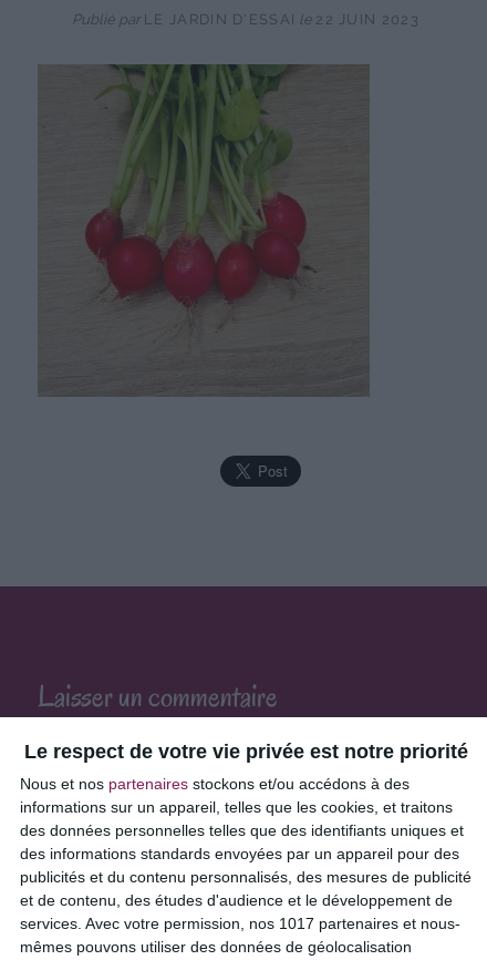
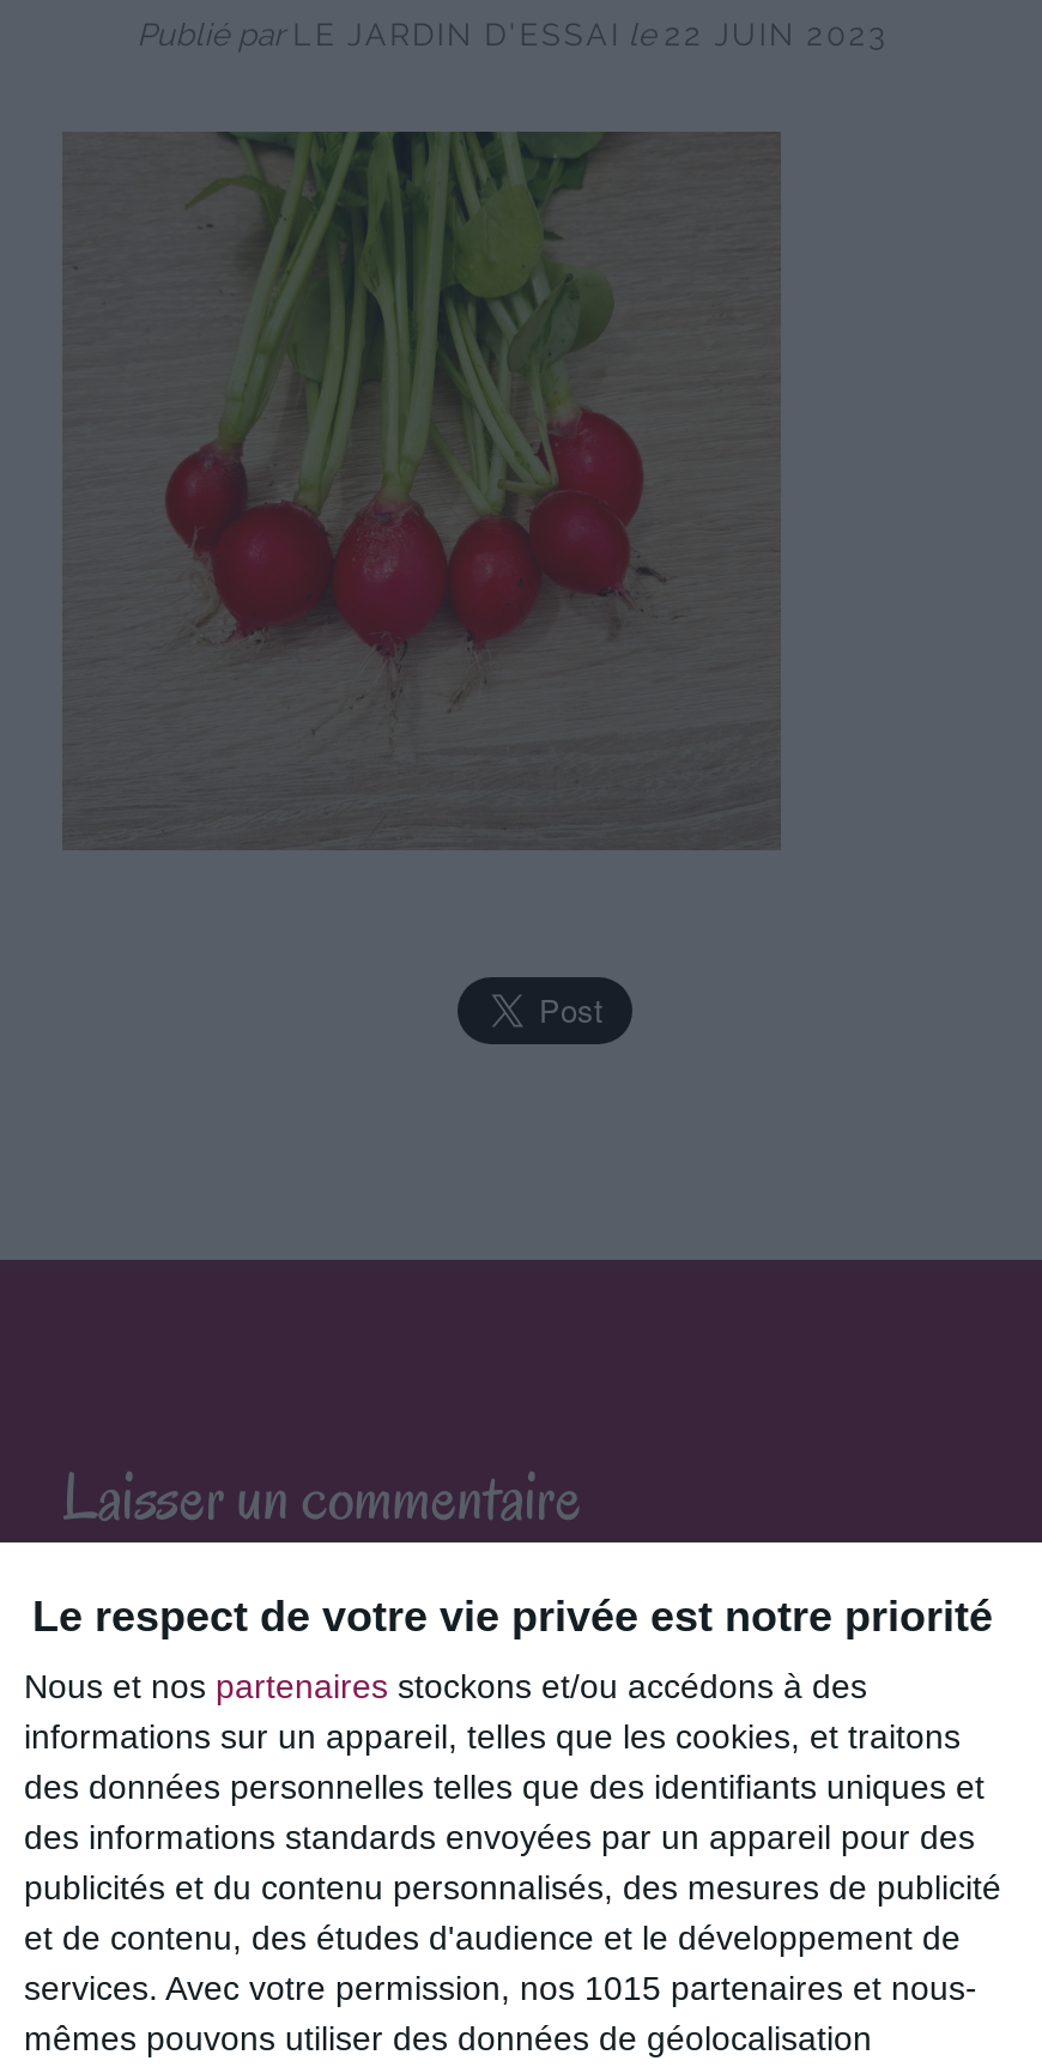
[20,915,460,932] services. Avec votre permission, nos 1017 partenaires et nous- -> [24,1969,977,2007] services. Avec votre permission, nos 1015 partenaires et nous-

